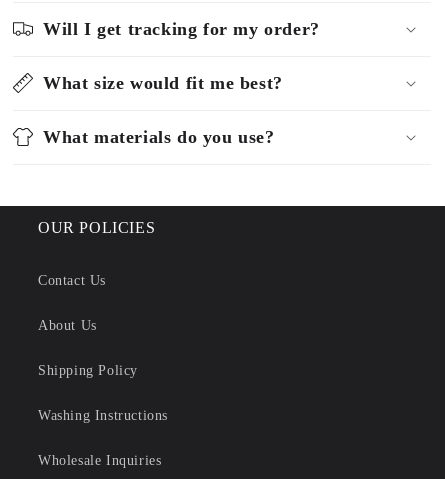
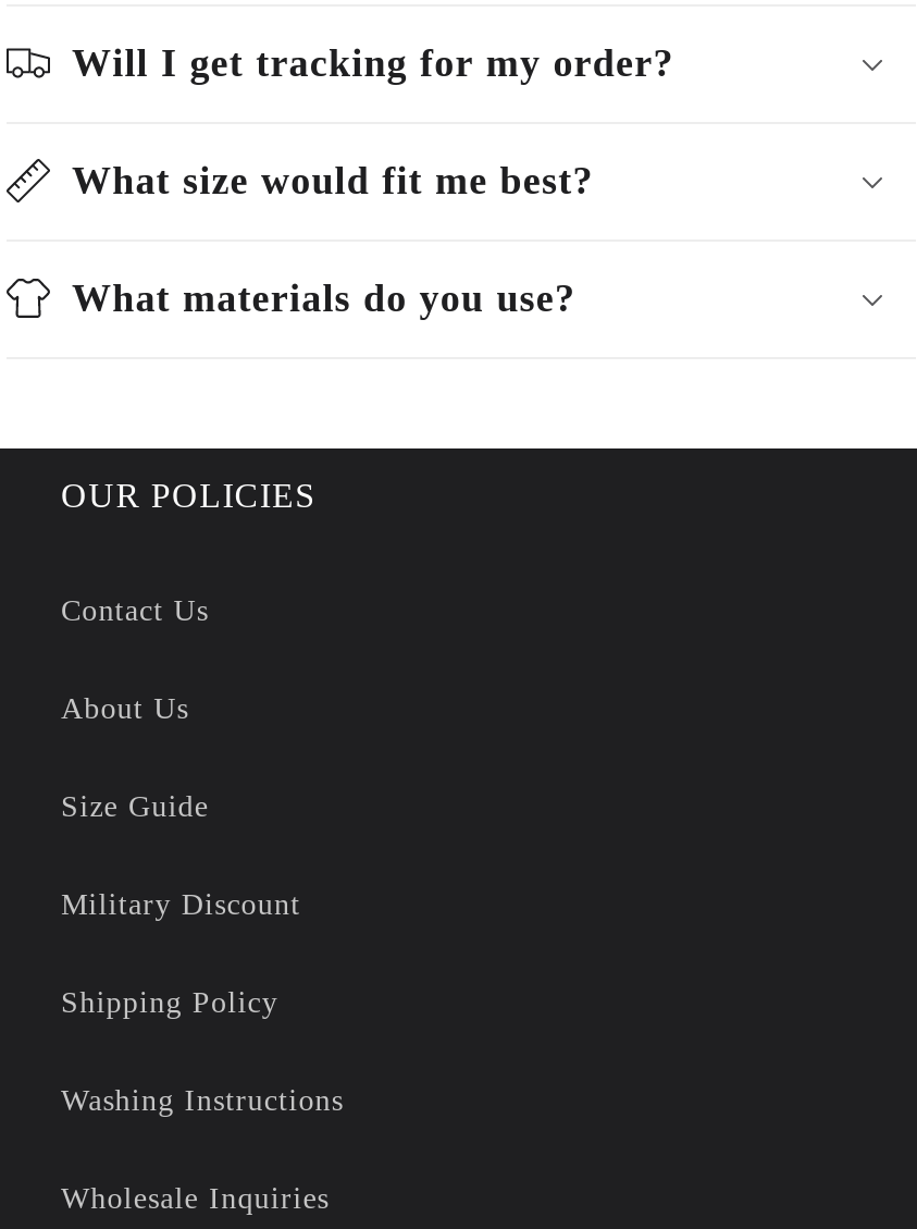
none -> [61,790,301,921] Size Guide | Military Discount

